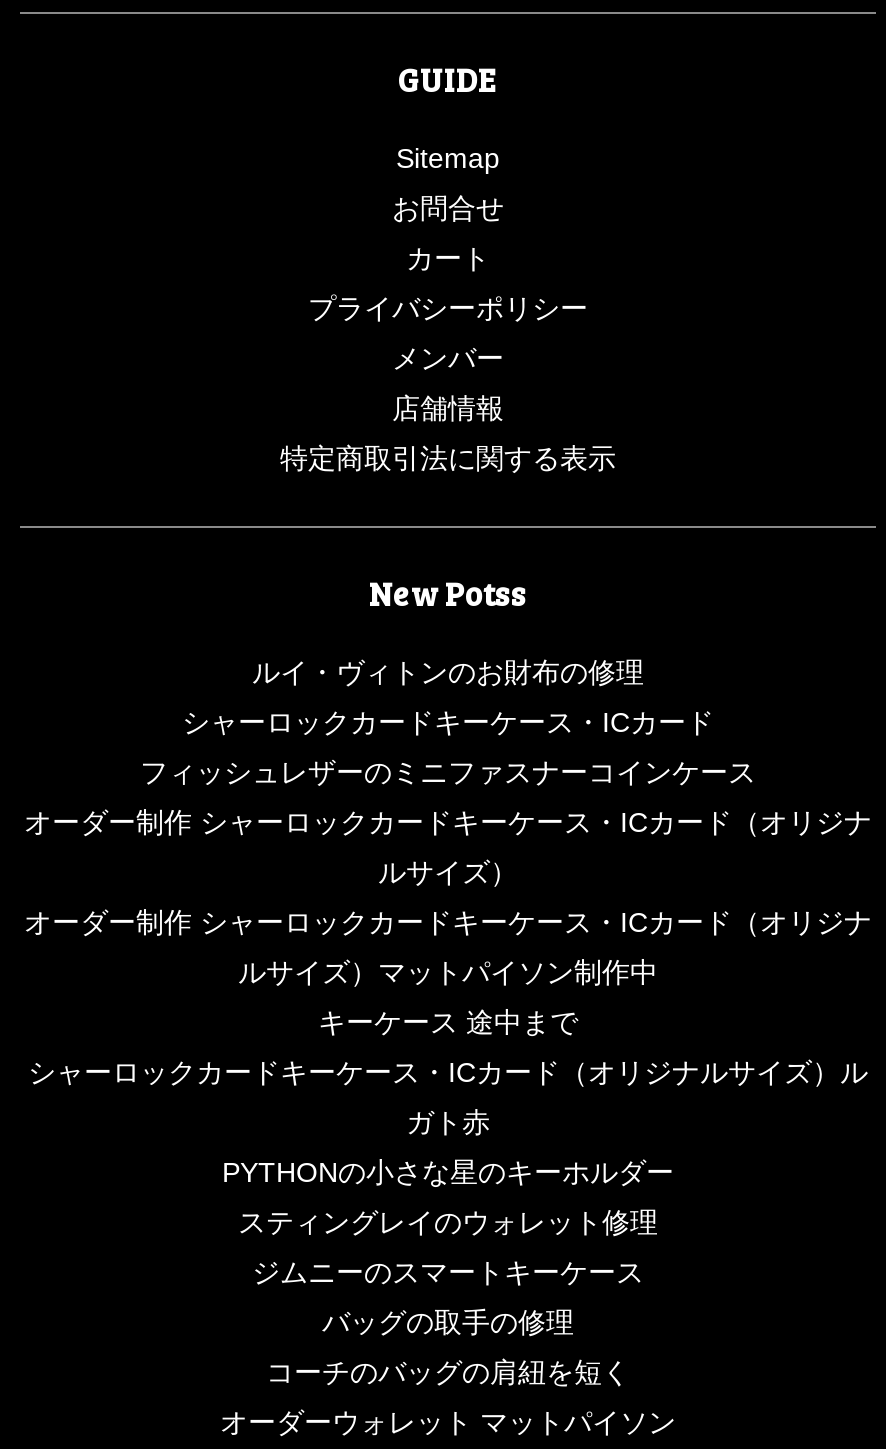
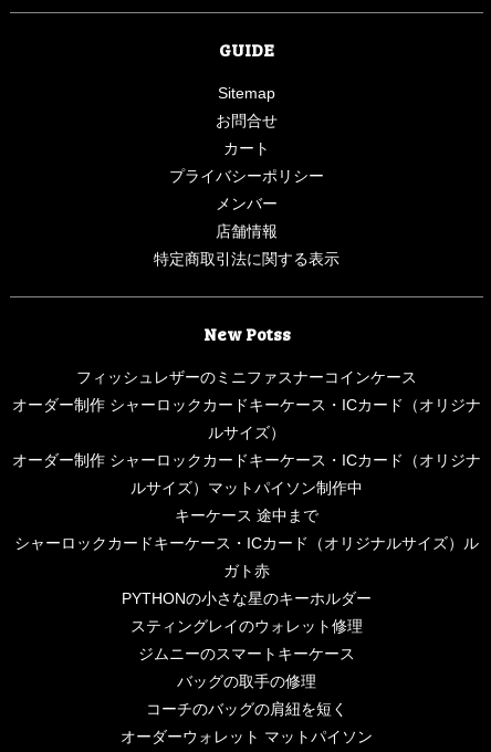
[182,657,714,739] ルイ・ヴィトンのお財布の修理 | シャーロックカードキーケース・ICカード -> none

